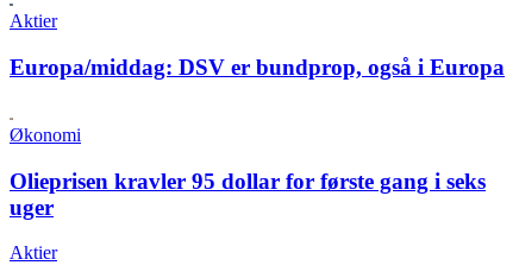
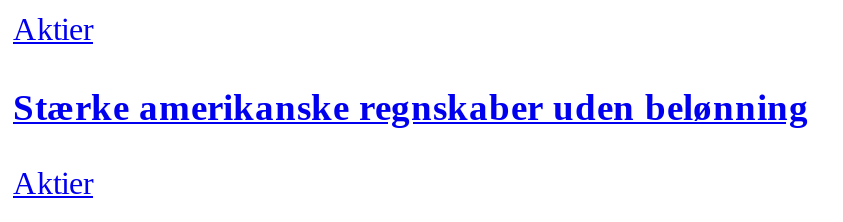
[10,55,505,219] Europa/middag: DSV er bundprop, også i Europa | Økonomi | Olieprisen kravler 95 dollar for første gang i seks | uger -> [13,85,809,127] Stærke amerikanske regnskaber uden belønning

